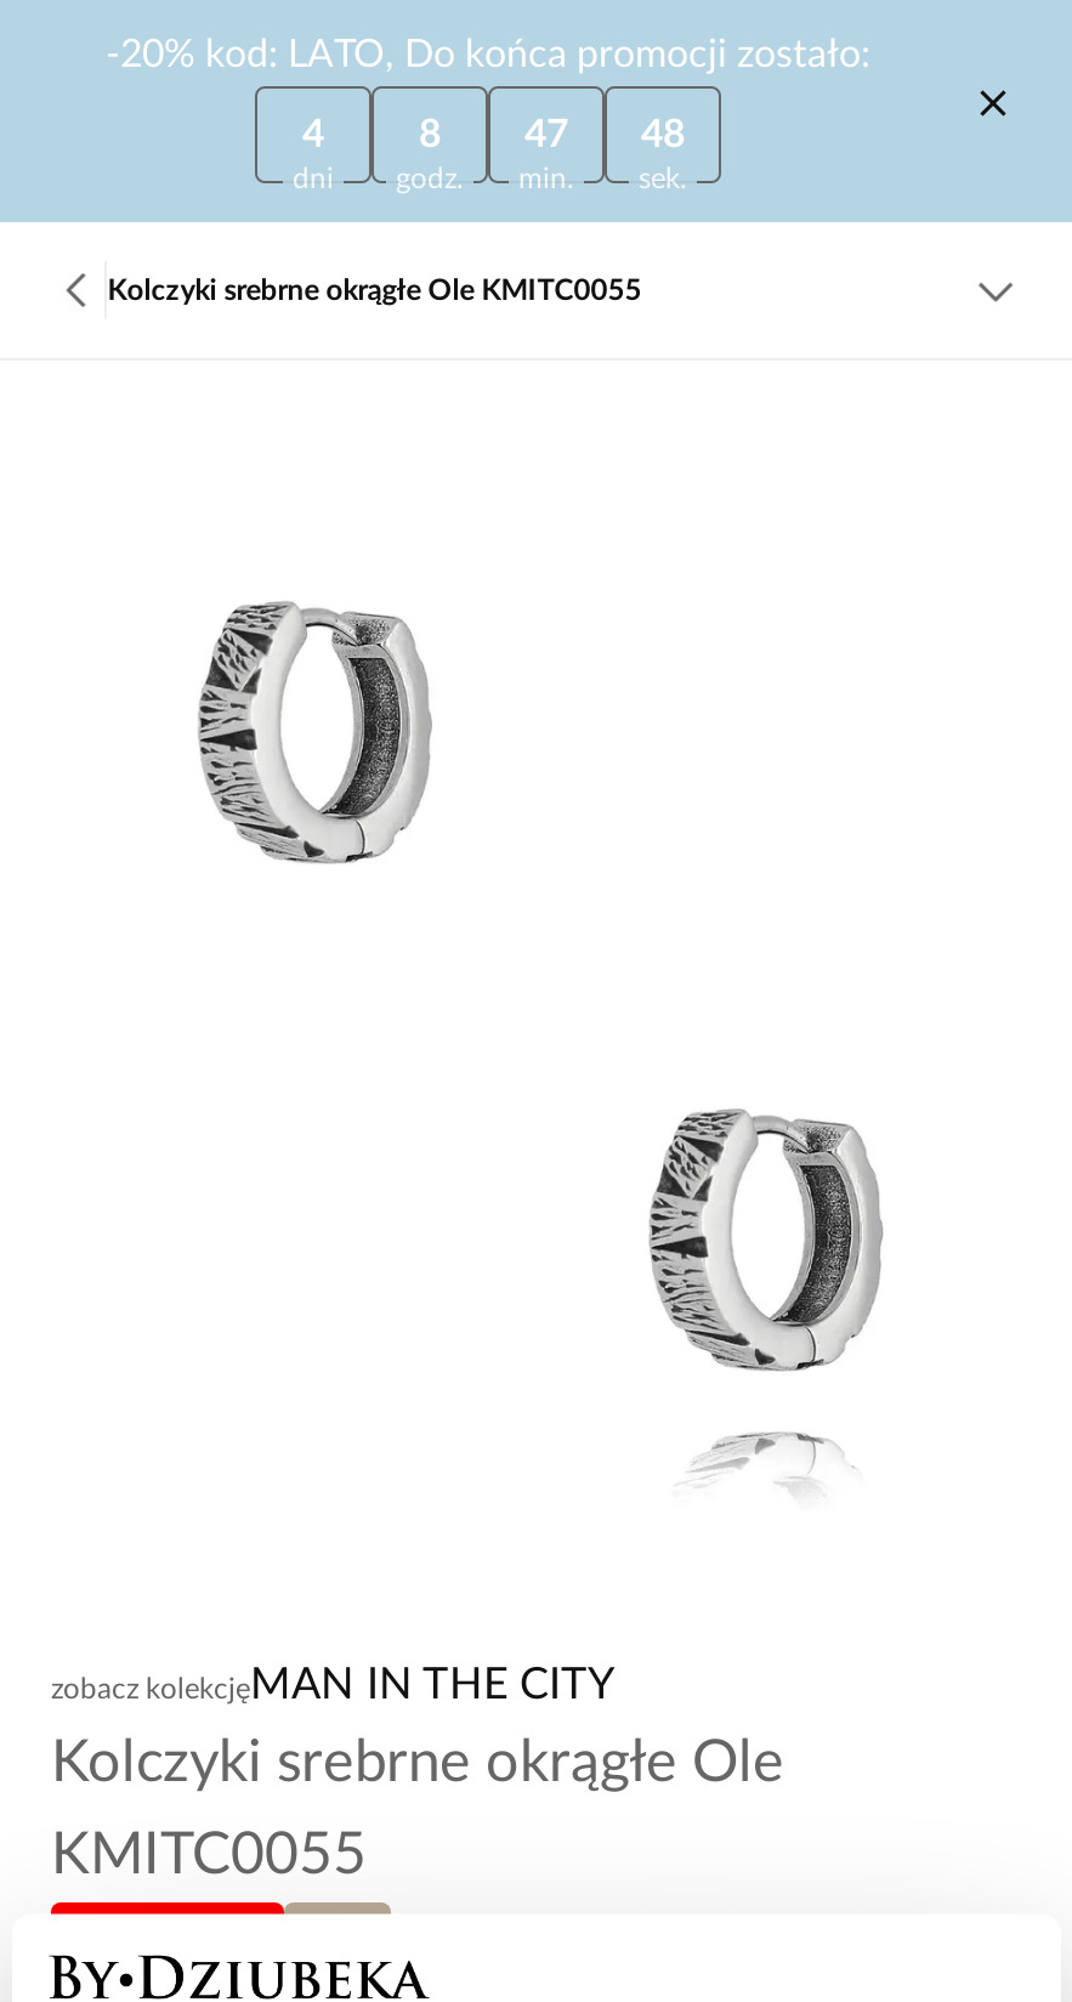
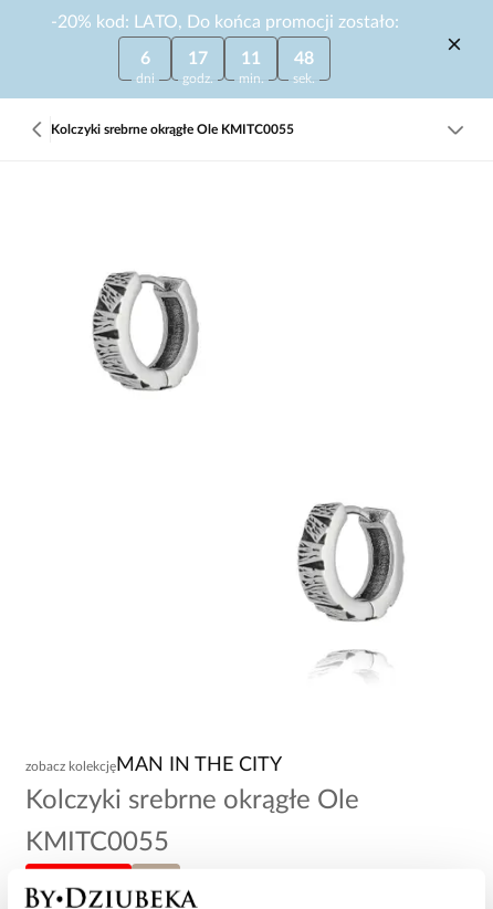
[302,115,324,154] 4 -> [140,50,150,67] 6
[419,115,441,154] 8 -> [188,50,208,67] 17
[524,115,568,154] 47 -> [241,50,261,67] 11

